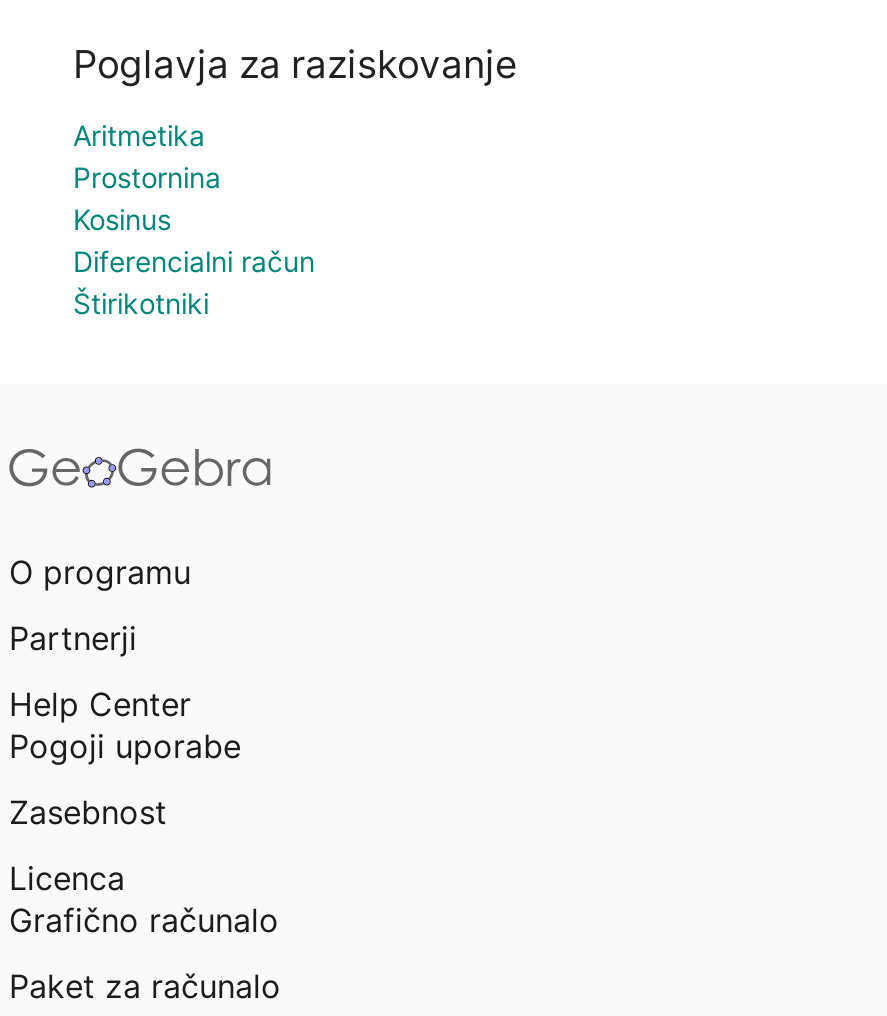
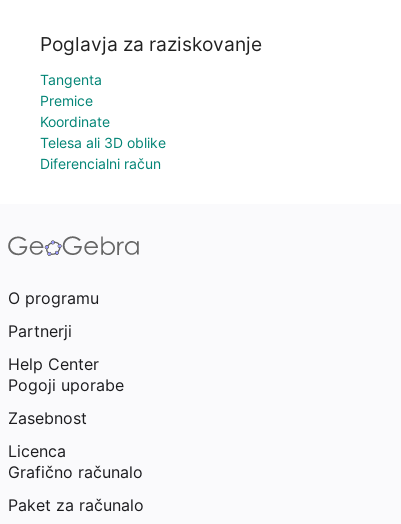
[73,118,221,236] Aritmetika | Prostornina | Kosinus -> [40,71,166,151] Tangenta | Premice | Koordinate | Telesa ali 3D oblike
moved [73,244,315,278] -> [40,155,161,172]: Diferencialni račun
[73,286,209,320] Štirikotniki -> none

